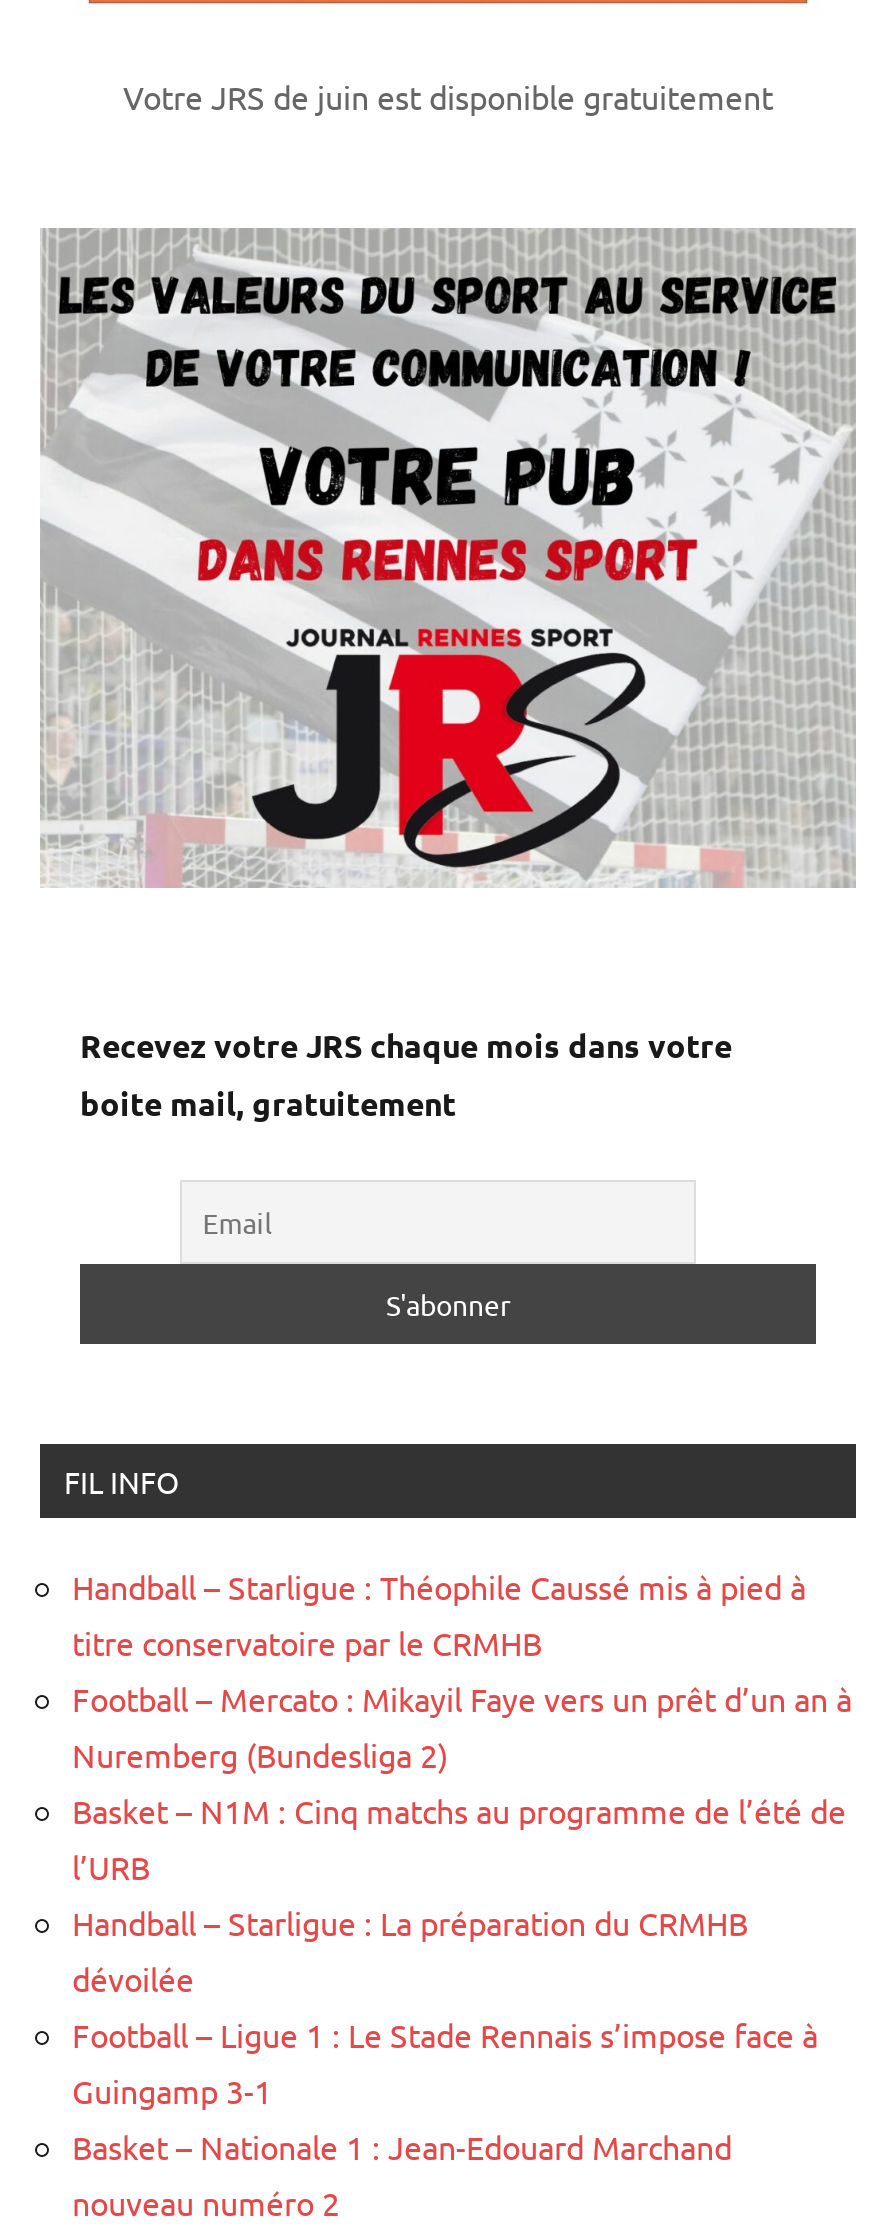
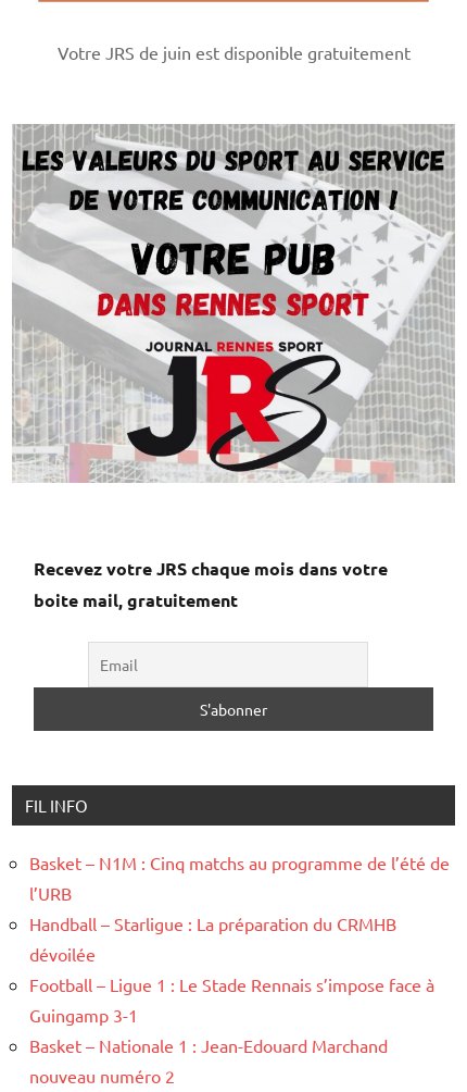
[72,1566,852,1774] Handball – Starligue : Théophile Caussé mis à pied à | titre conservatoire par le CRMHB | Football – Mercato : Mikayil Faye vers un prêt d’un an à | Nuremberg (Bundesliga 2) -> none

